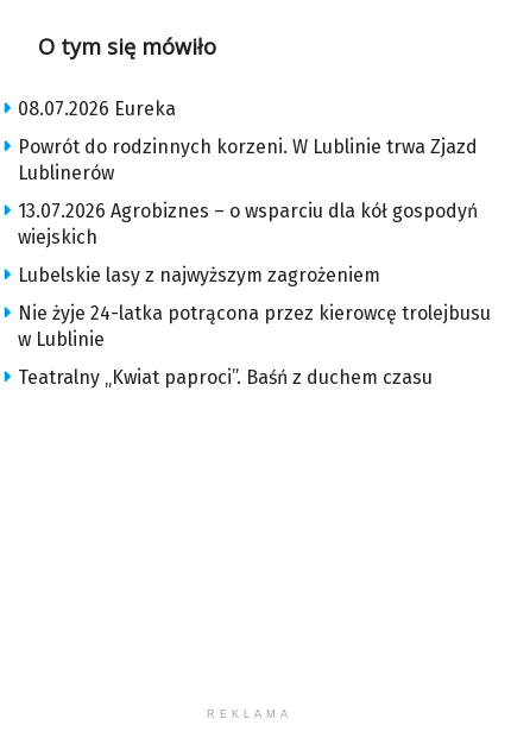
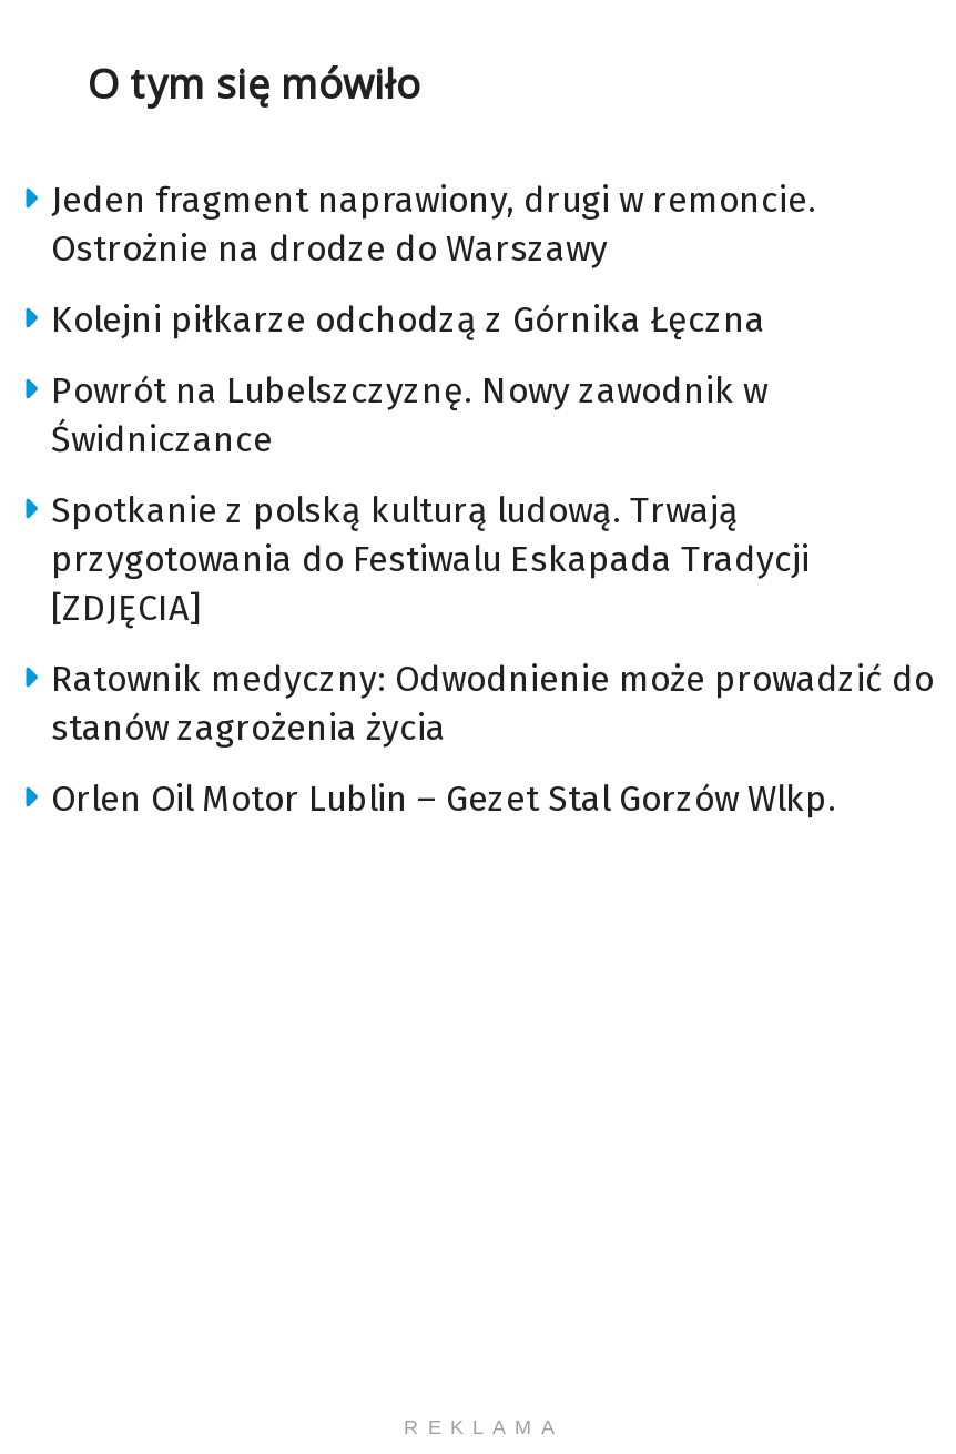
[18,98,176,120] 08.07.2026 Eureka -> [51,179,816,270] Jeden fragment naprawiony, drugi w remoncie. | Ostrożnie na drodze do Warszawy
[18,136,478,184] Powrót do rodzinnych korzeni. W Lublinie trwa Zjazd | Lublinerów -> [51,299,765,341] Kolejni piłkarze odchodzą z Górnika Łęczna
[18,200,478,249] 13.07.2026 Agrobiznes – o wsparciu dla kół gospodyń | wiejskich -> [51,370,767,460] Powrót na Lubelszczyznę. Nowy zawodnik w | Świdniczance
[18,264,380,287] Lubelskie lasy z najwyższym zagrożeniem -> [51,489,810,629] Spotkanie z polską kulturą ludową. Trwają | przygotowania do Festiwalu Eskapada Tradycji | [ZDJĘCIA]
[18,302,491,351] Nie żyje 24-latka potrącona przez kierowcę trolejbusu | w Lublinie -> [51,658,934,749] Ratownik medyczny: Odwodnienie może prowadzić do | stanów zagrożenia życia
[18,366,433,389] Teatralny „Kwiat paproci”. Baśń z duchem czasu -> [51,778,836,820] Orlen Oil Motor Lublin – Gezet Stal Gorzów Wlkp.

